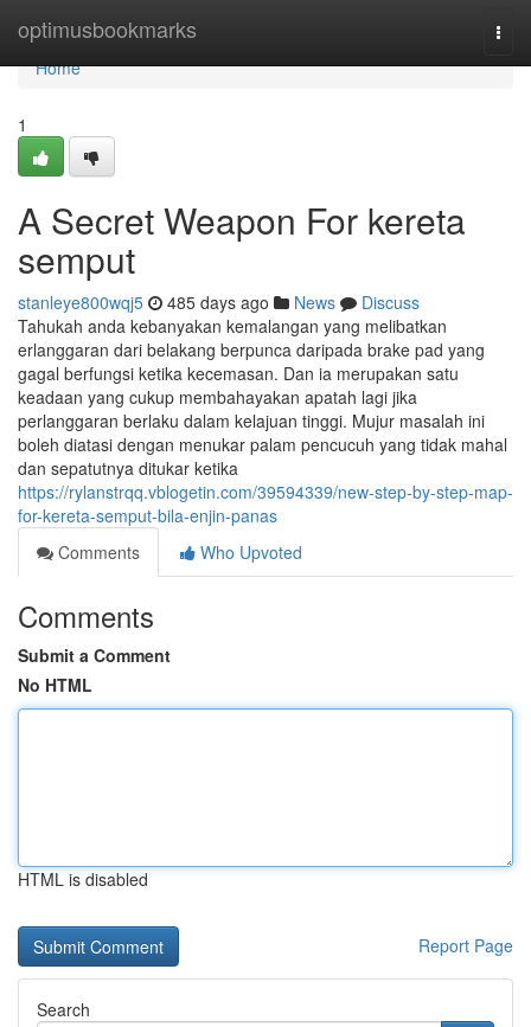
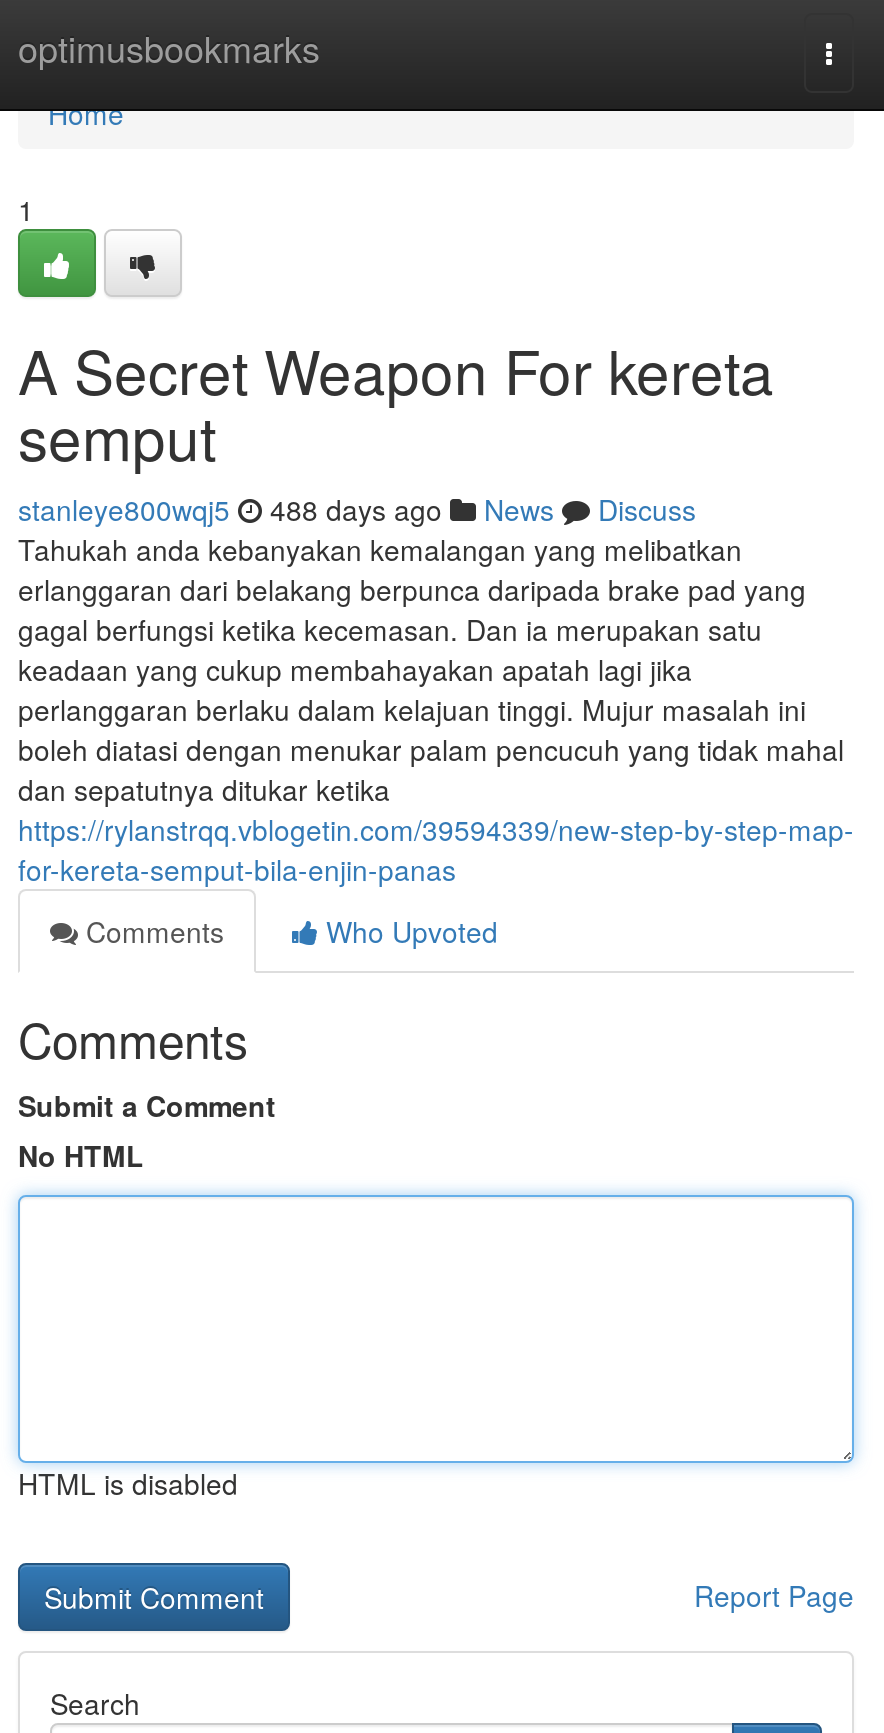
[18,290,420,314] stanleye800wqj5 485 days ago News Discuss -> [18,489,696,529] stanleye800wqj5 488 days ago News Discuss

